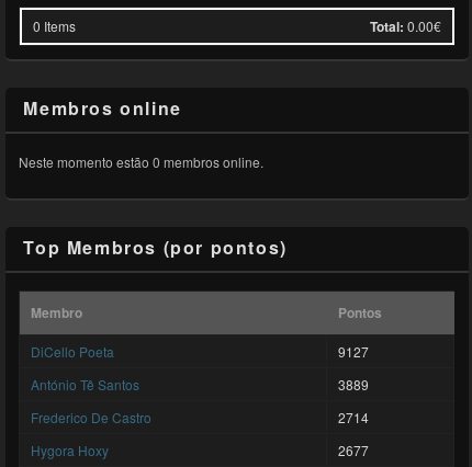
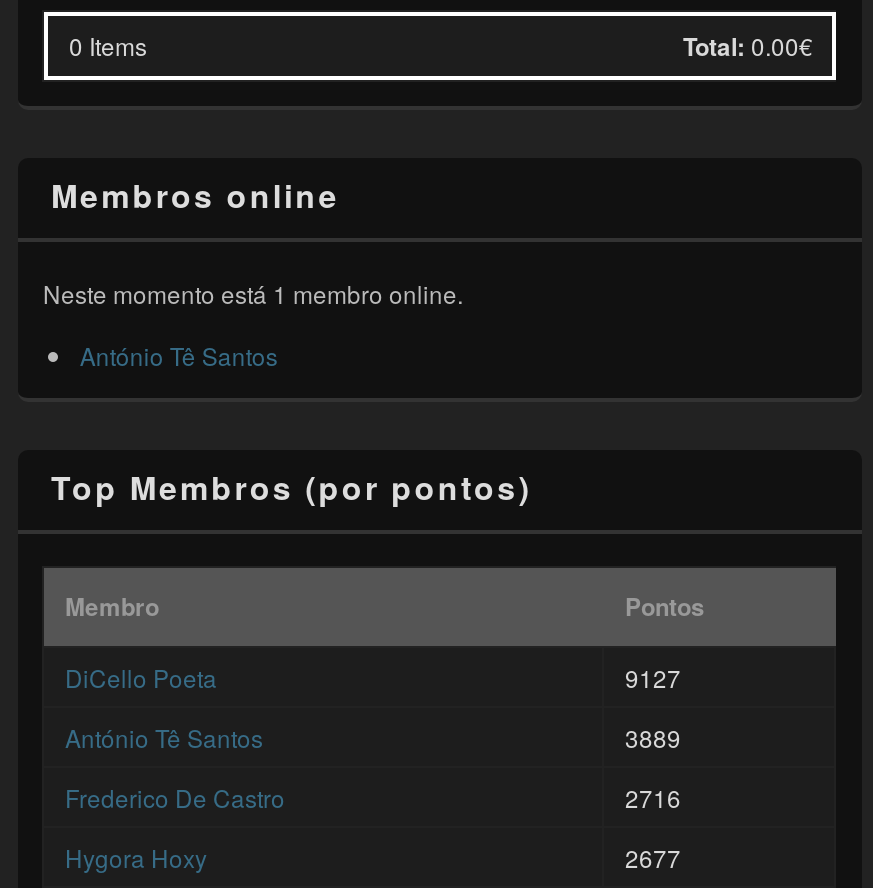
[19,152,264,170] Neste momento estão 0 membros online. -> [43,275,463,371] Neste momento está 1 membro online. | António Tê Santos
[339,407,369,426] 2714 -> [625,779,681,813] 2716

